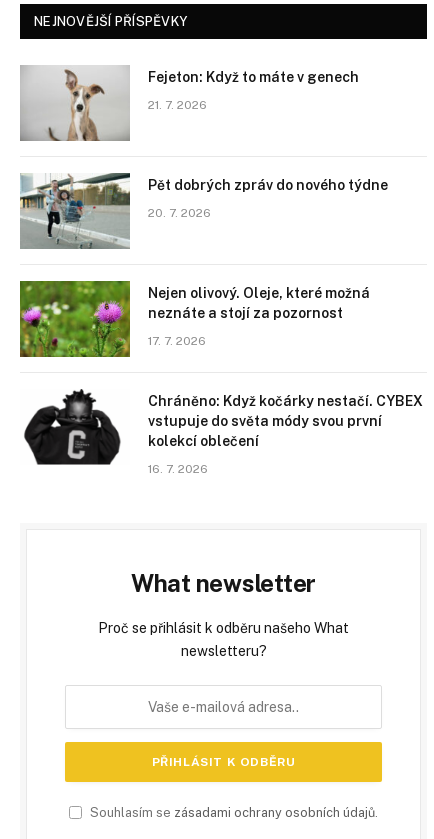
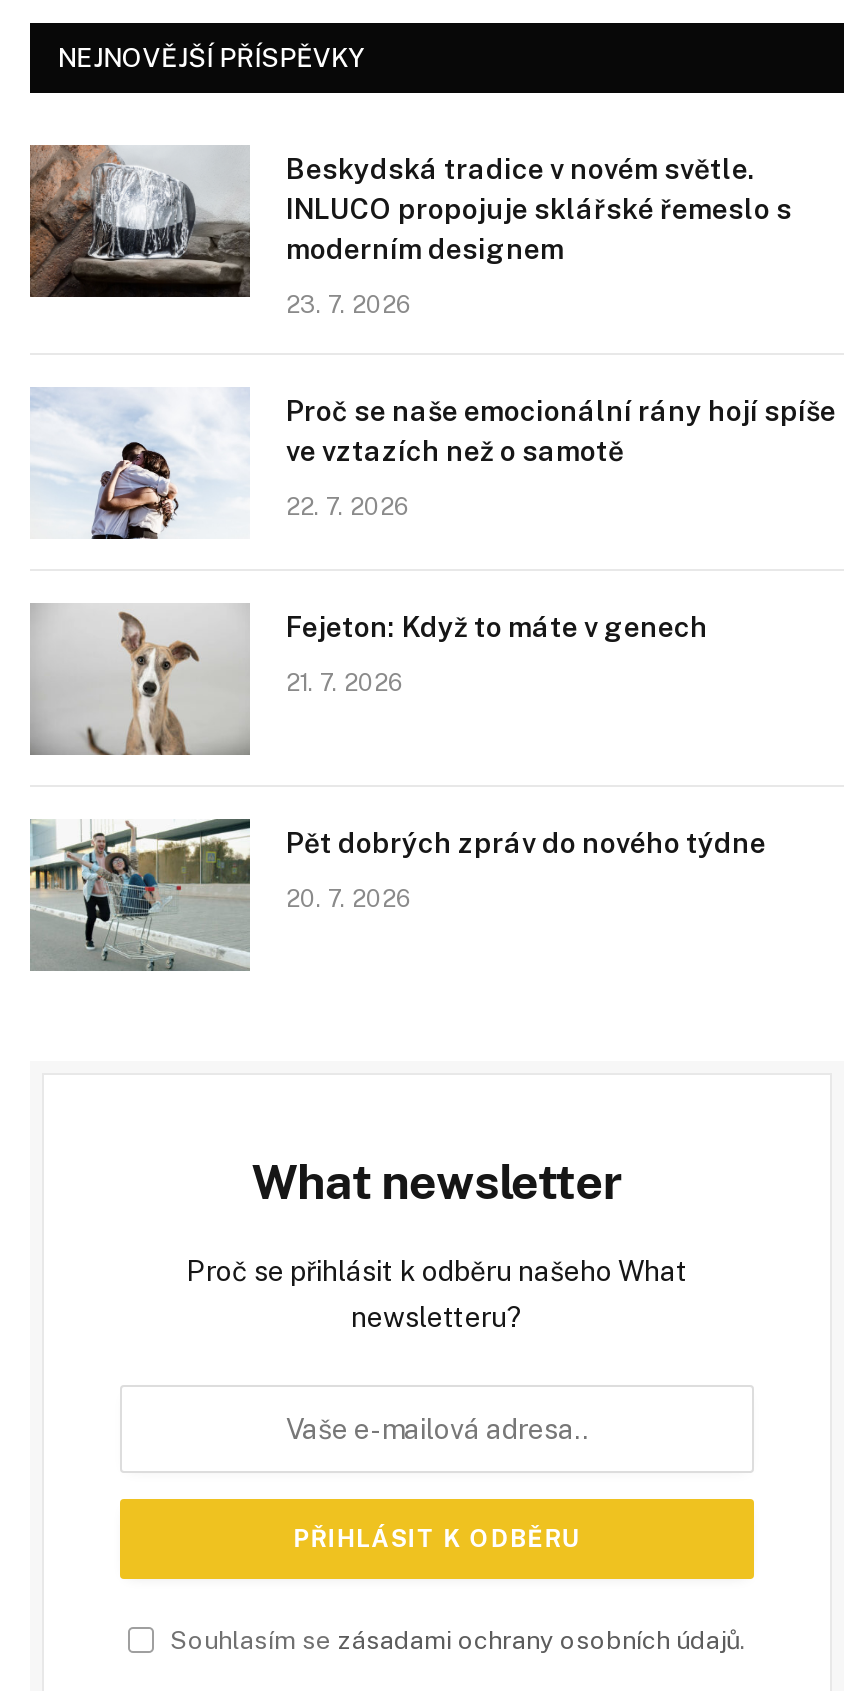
none -> [30,145,836,522] [image] | Beskydská tradice v novém světle. | INLUCO propojuje sklářské řemeslo s | moderním designem | 23. 7. 2026 | Proč se naše emocionální rány hojí spíše | ve vztazích než o samotě | 22. 7. 2026
none -> [32,387,248,541] [image]
moved [18,69,388,251] -> [26,612,766,975]: [image] | Fejeton: Když to máte v genech | 21. 7. 2026 | Pět dobrých zpráv do nového týdne | 20. 7. 2026
[19,280,370,358] [image] | Nejen olivový. Oleje, které možná | neznáte a stojí za pozornost | 17. 7. 2026 -> none
[23,388,423,476] [image] | Chráněno: Když kočárky nestačí. CYBEX | vstupuje do světa módy svou první | kolekcí oblečení | 16. 7. 2026 -> none

